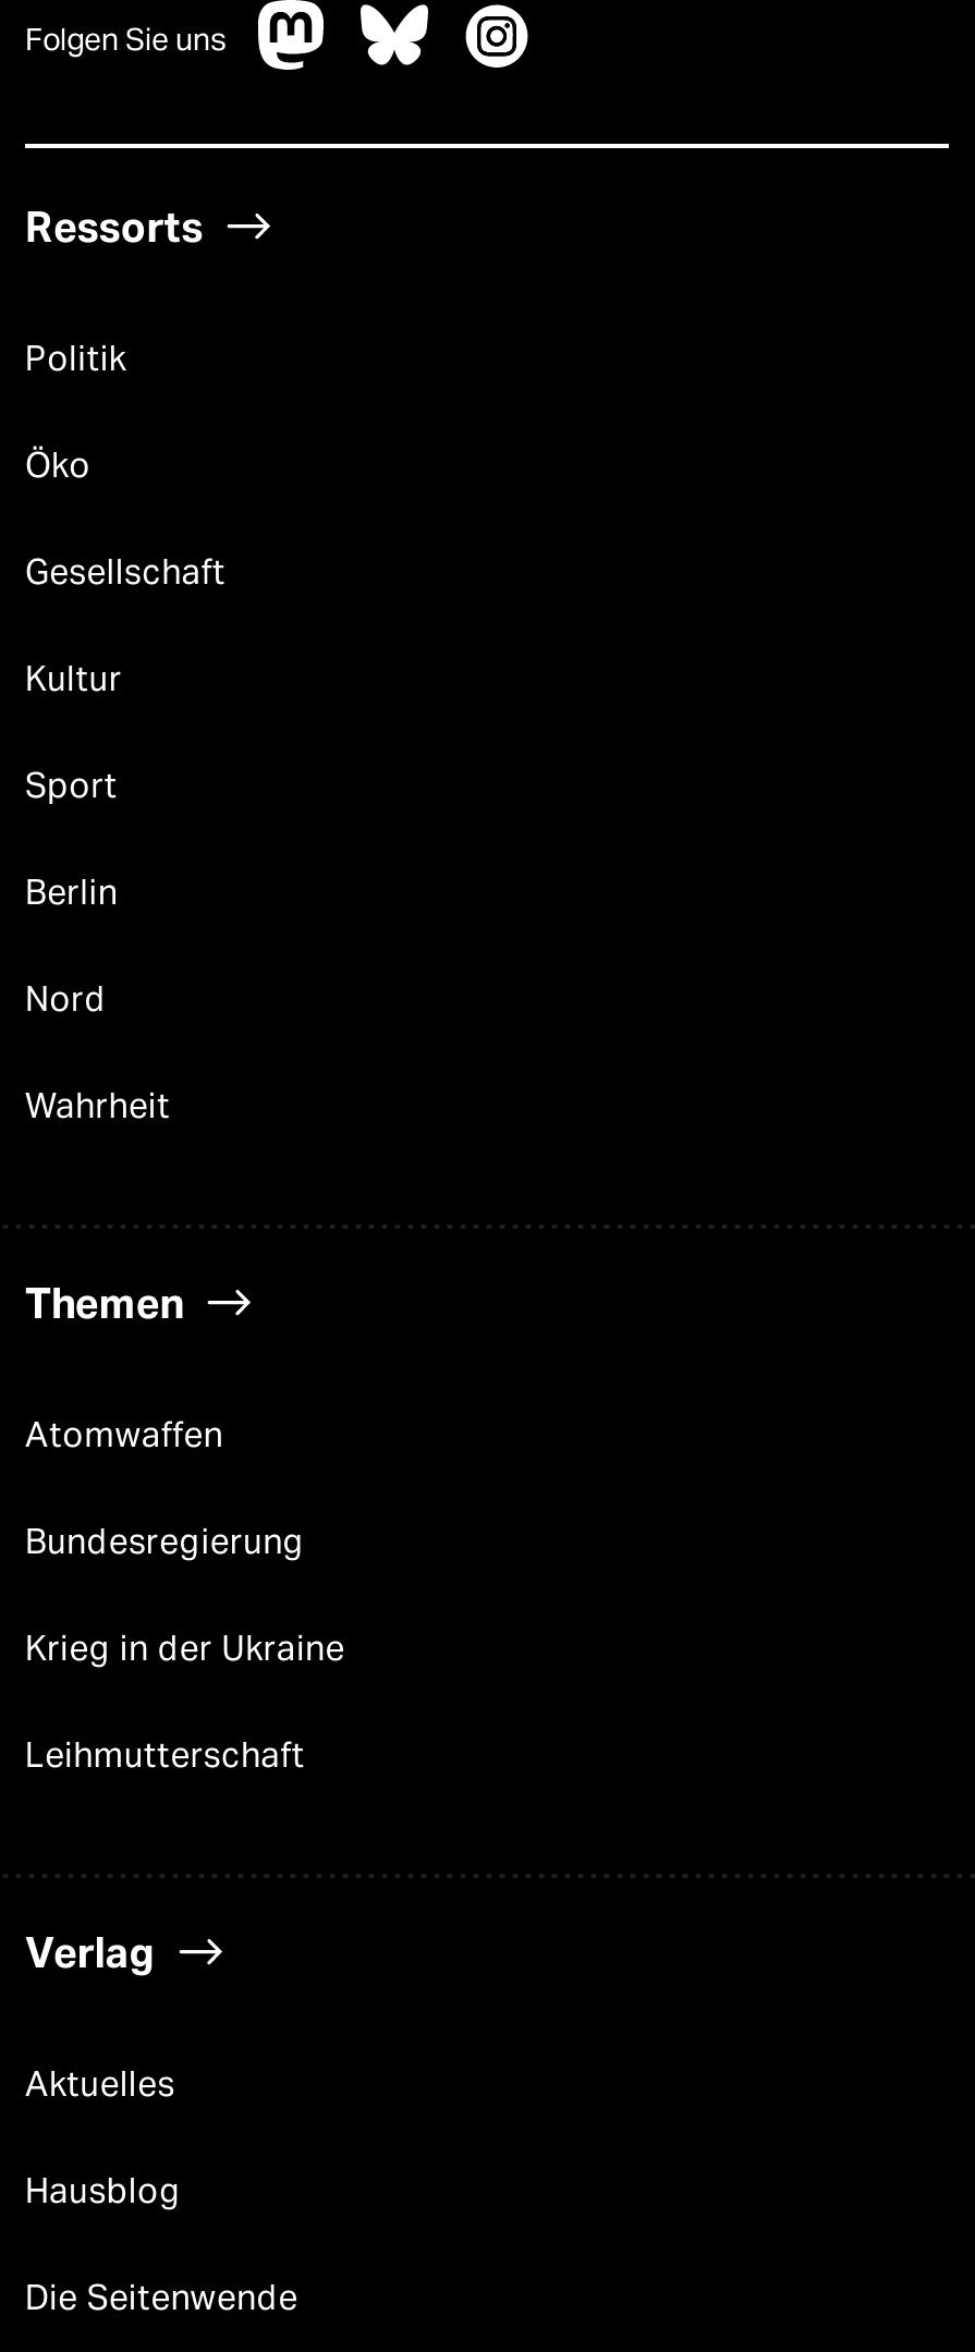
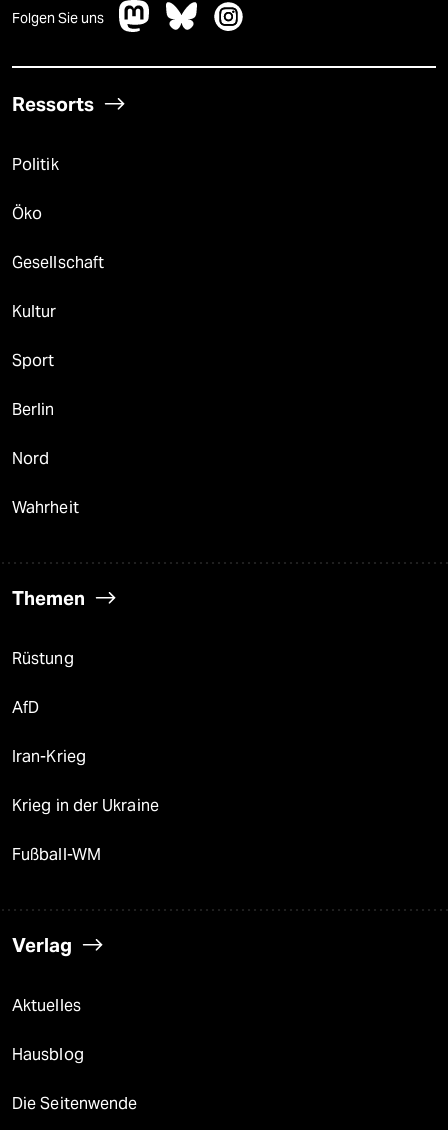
[25,1414,305,1562] Atomwaffen | Bundesregierung -> [12,649,86,766] Rüstung | AfD | Iran-Krieg
[25,1734,305,1776] Leihmutterschaft -> [12,845,101,864] Fußball-WM

